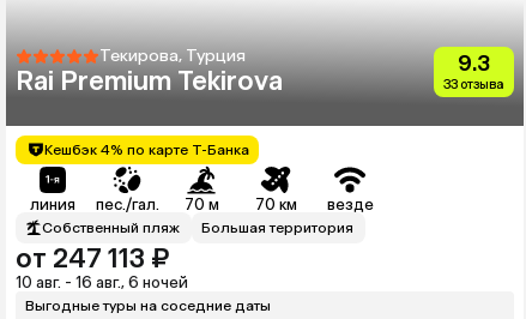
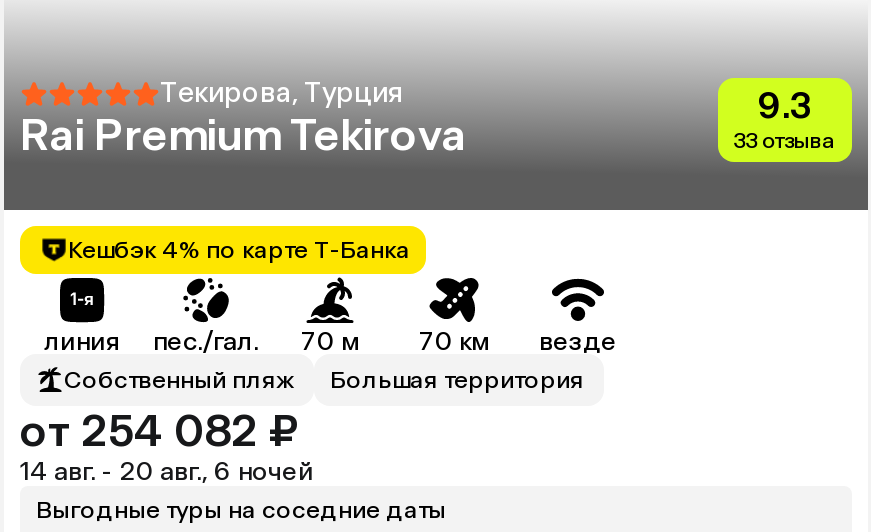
[16,242,169,275] от 247 113 ₽ -> [20,404,298,458] от 254 082 ₽
[16,273,188,291] 10 авг. - 16 авг., 6 ночей -> [20,456,314,486] 14 авг. - 20 авг., 6 ночей

